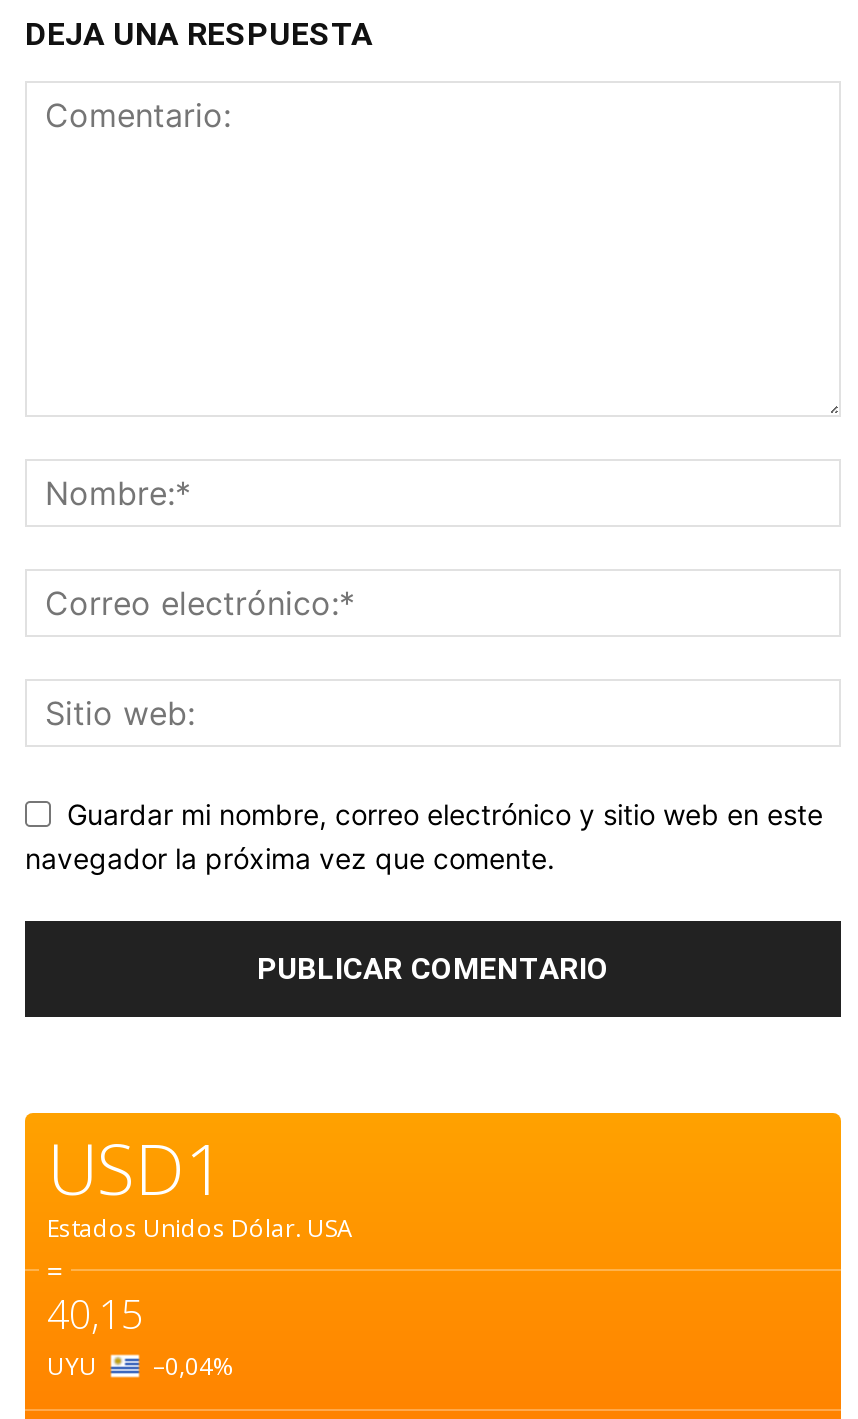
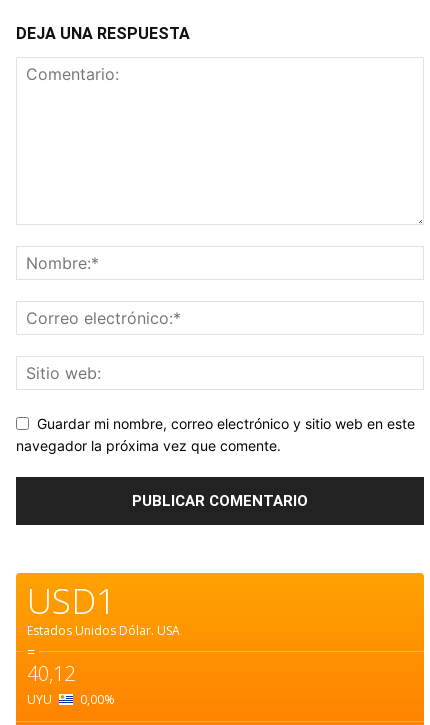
[47,1288,143,1342] 40,15 -> [27,660,75,687] 40,12
[47,1350,235,1384] UYU –0,04% -> [27,691,115,708] UYU 0,00%

